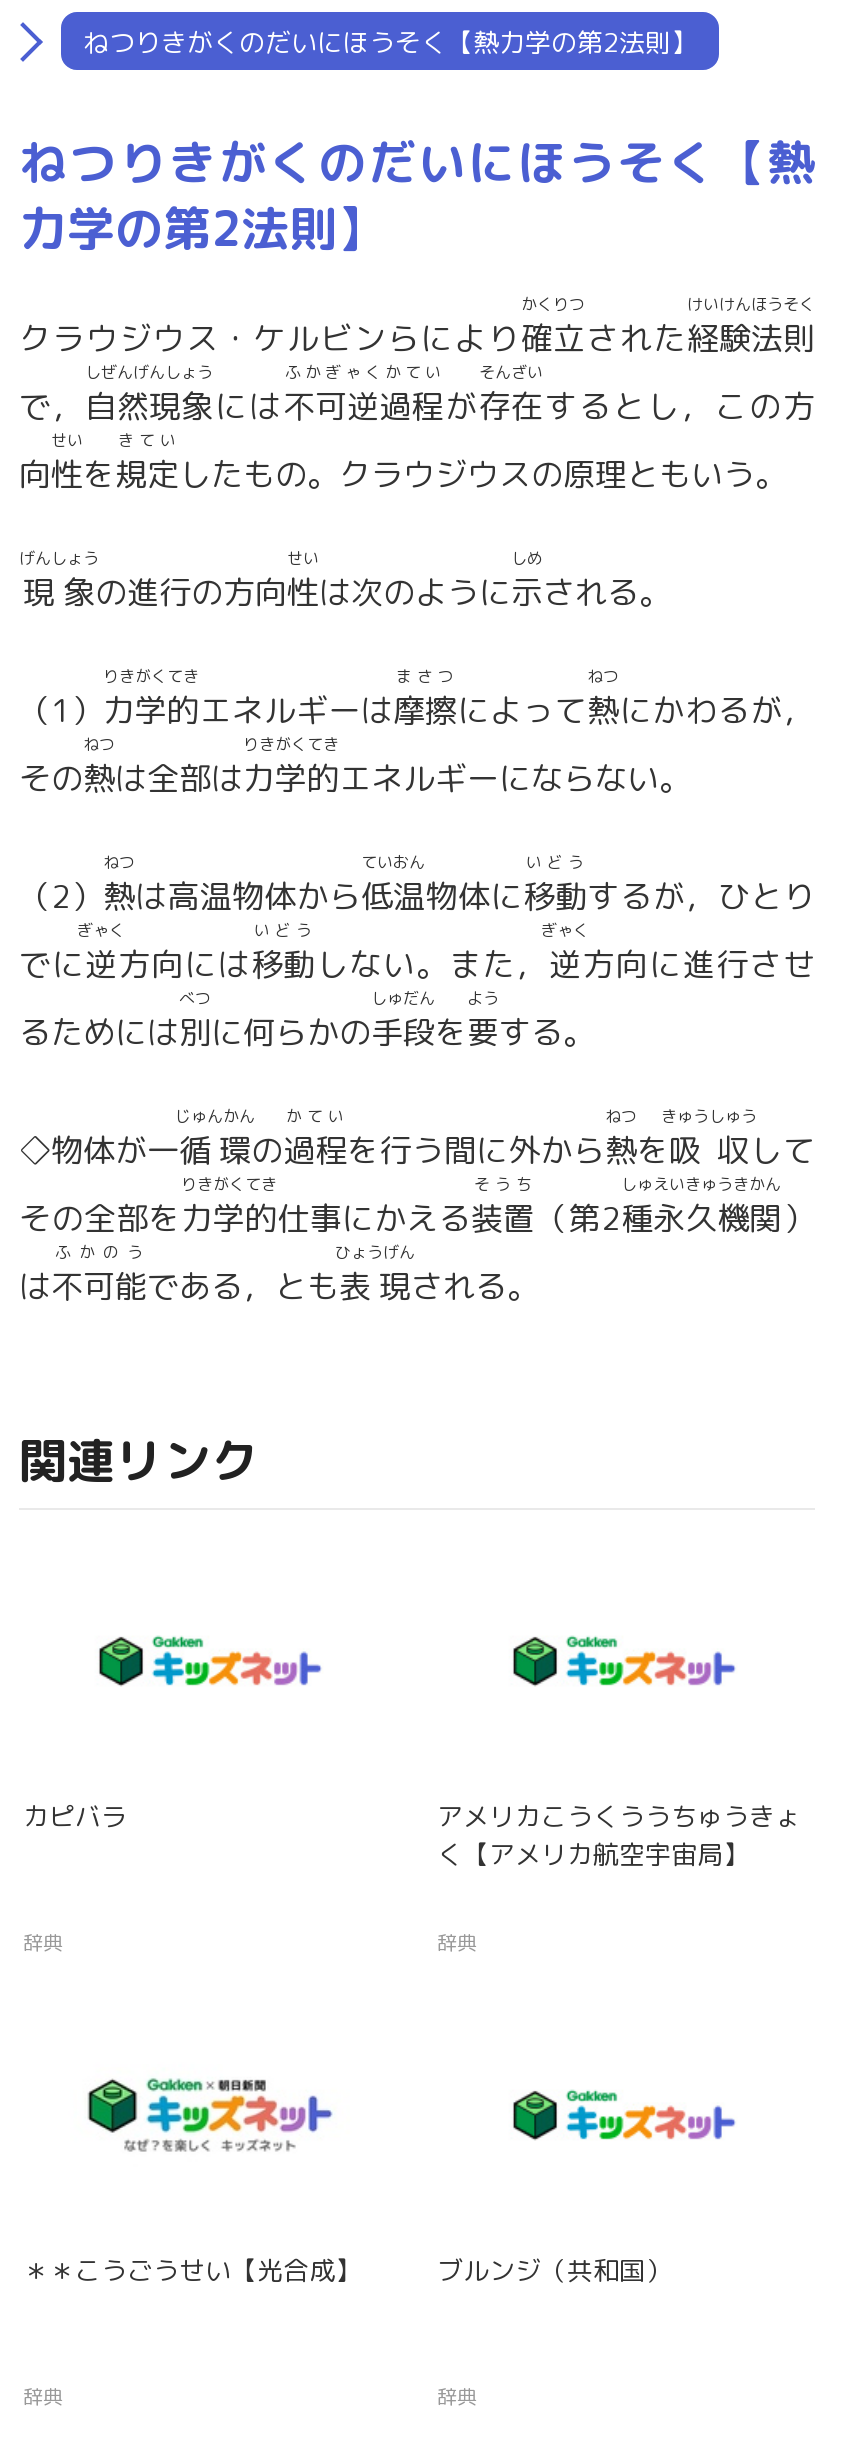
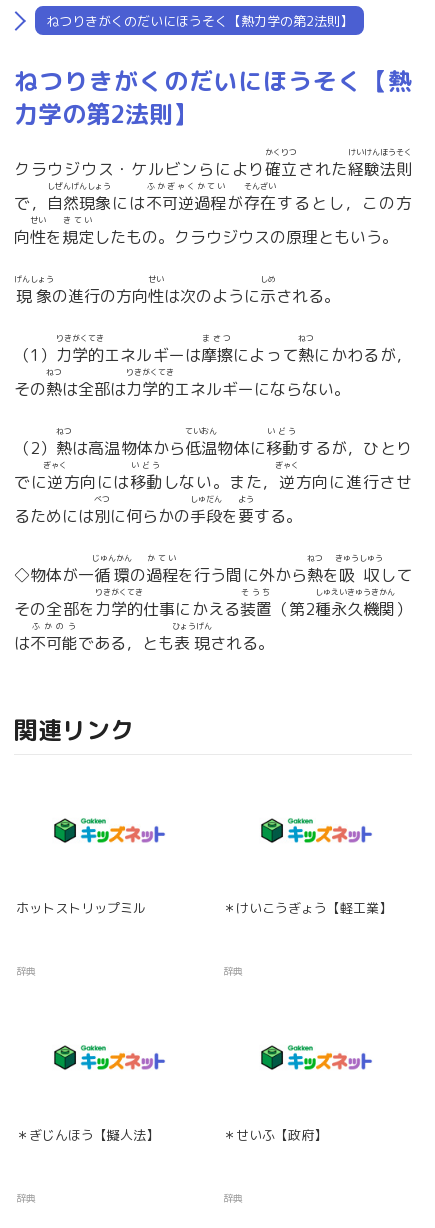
[23,1799,127,1835] カピバラ -> [16,899,146,917] ホットストリップミル
[437,1799,801,1873] アメリカこうくううちゅうきょ | く【アメリカ航空宇宙局】 -> [223,899,392,917] ＊けいこうぎょう【軽工業】
[85,2076,333,2152] [image] -> [48,1039,170,1075] [image]
[23,2253,361,2289] ＊＊こうごうせい【光合成】 -> [16,1126,159,1144] ＊ぎじんほう【擬人法】
[437,2253,671,2289] ブルンジ（共和国） -> [223,1126,327,1144] ＊せいふ【政府】

